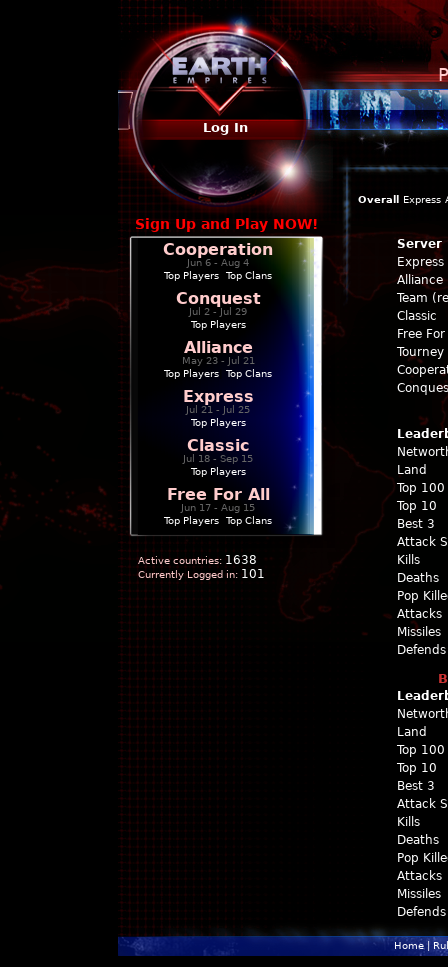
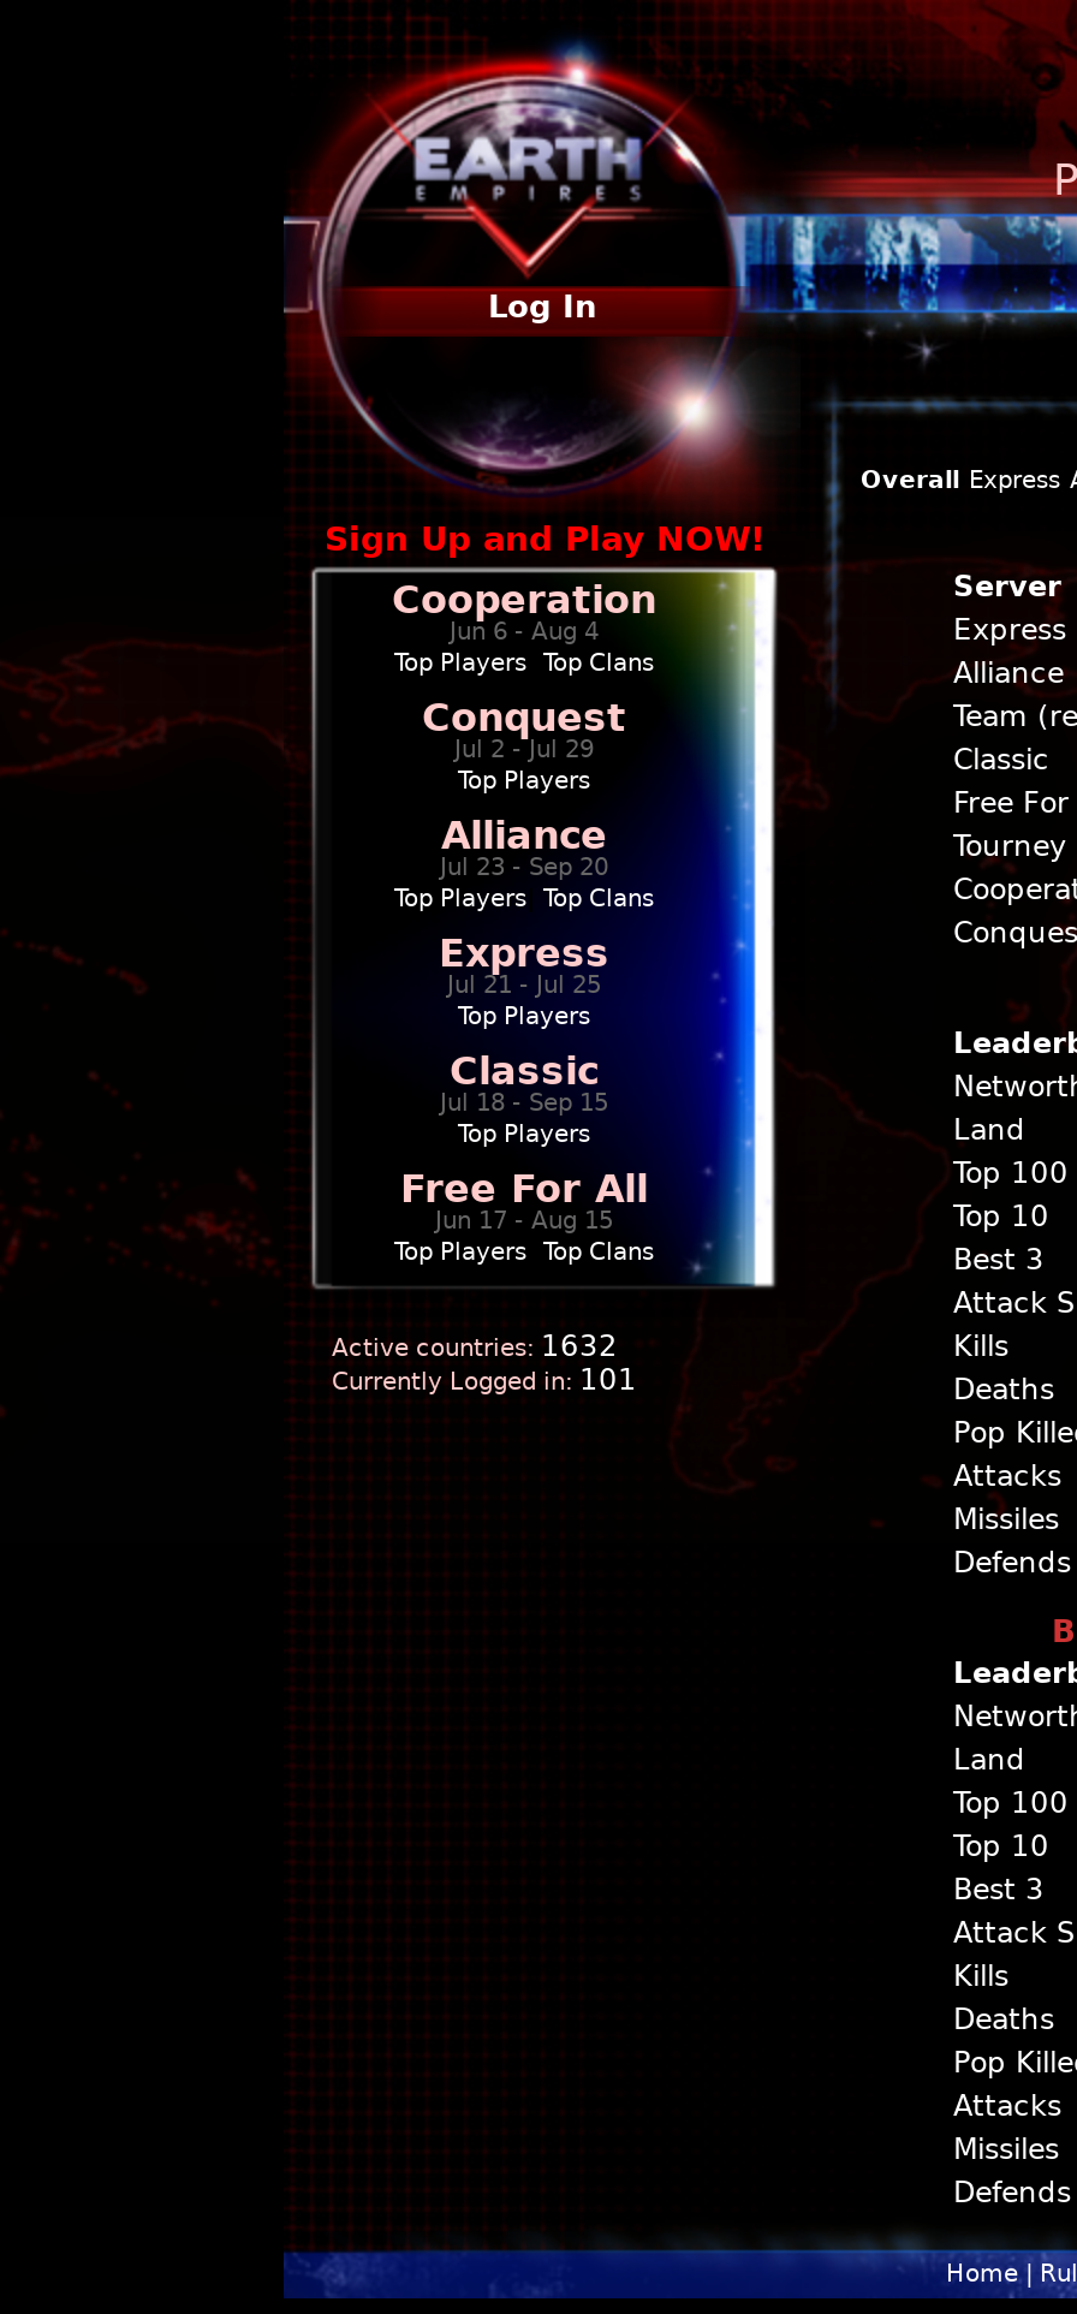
[181,355,254,366] May 23 - Jul 21 -> [440,853,608,880] Jul 23 - Sep 20
[138,553,257,567] Active countries: 1638 -> [332,1329,618,1363] Active countries: 1632

